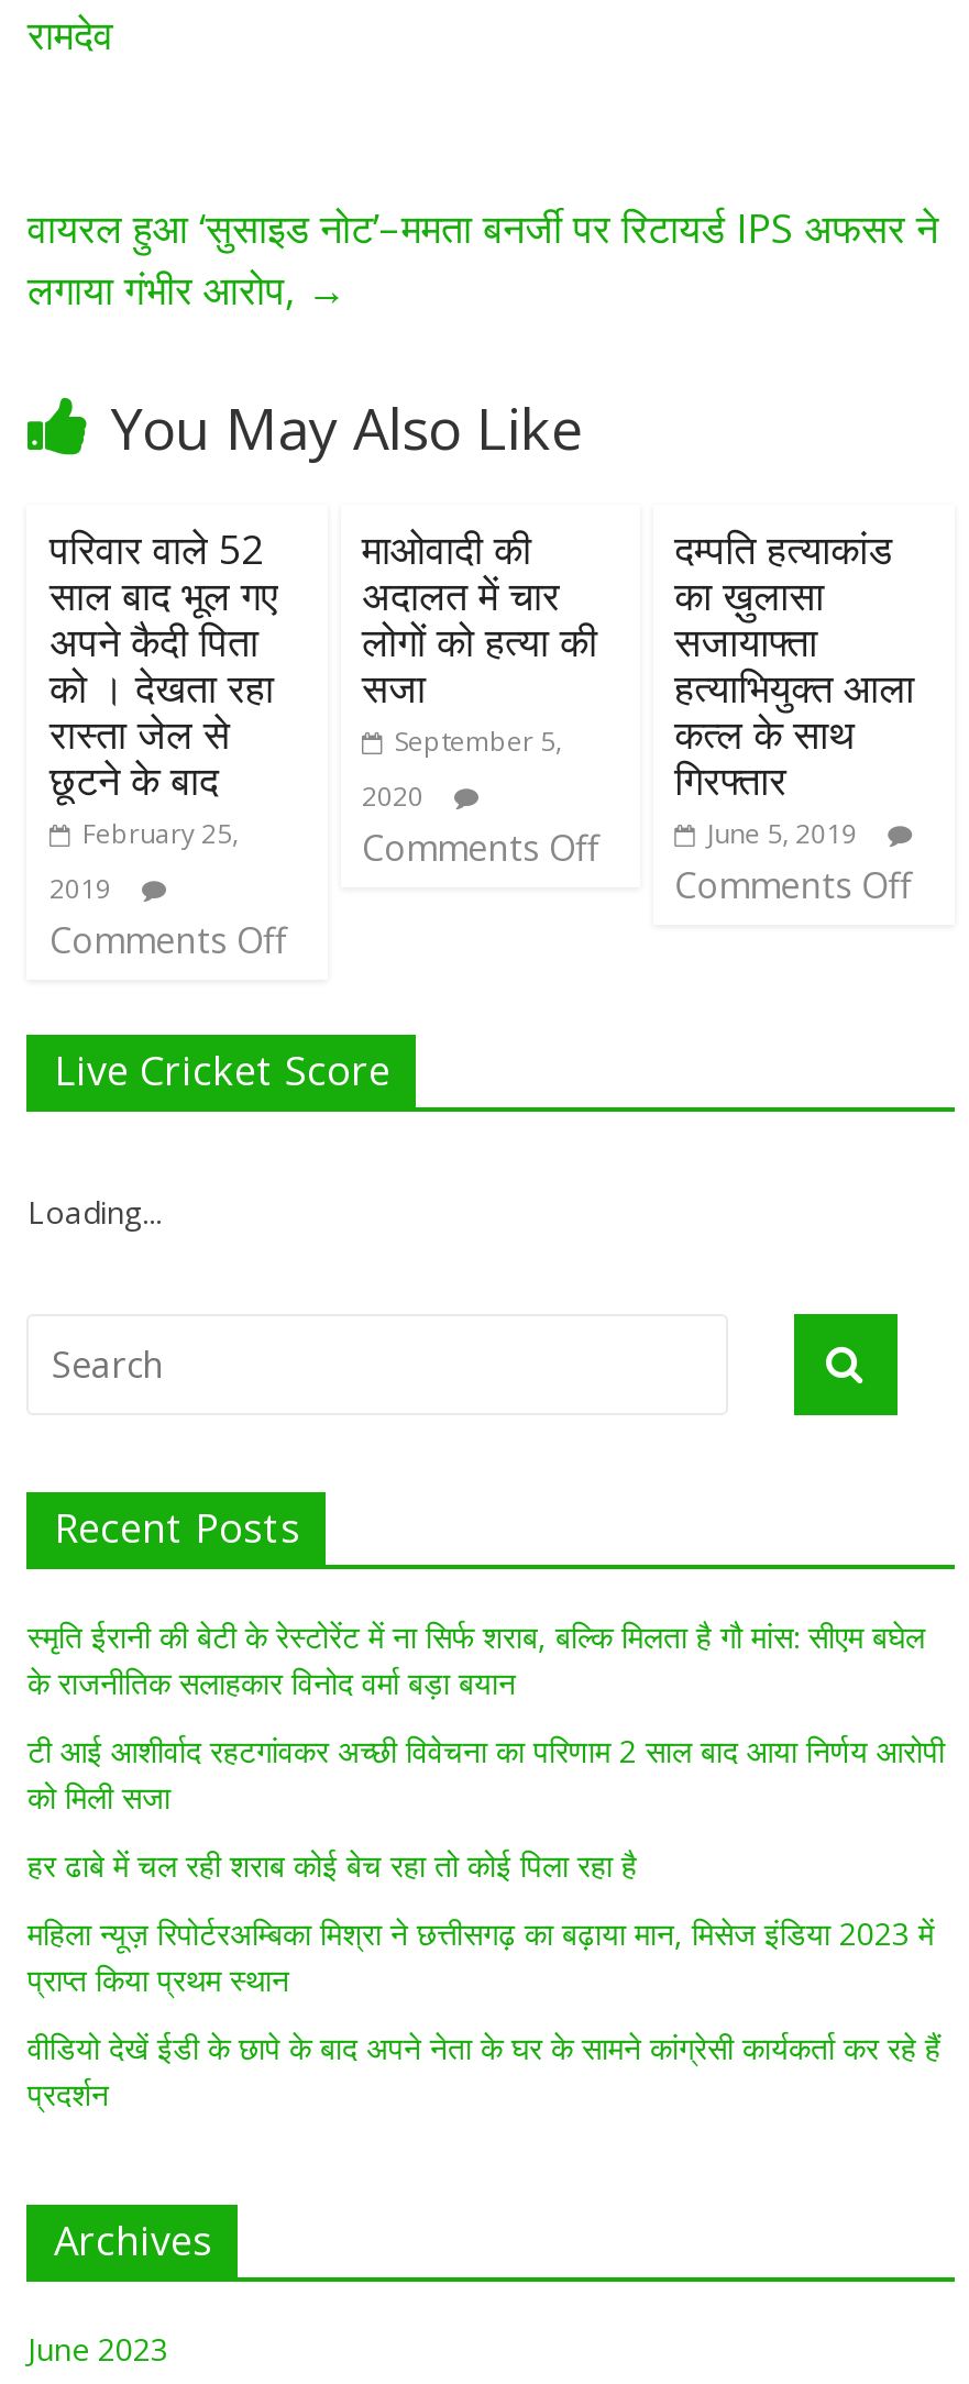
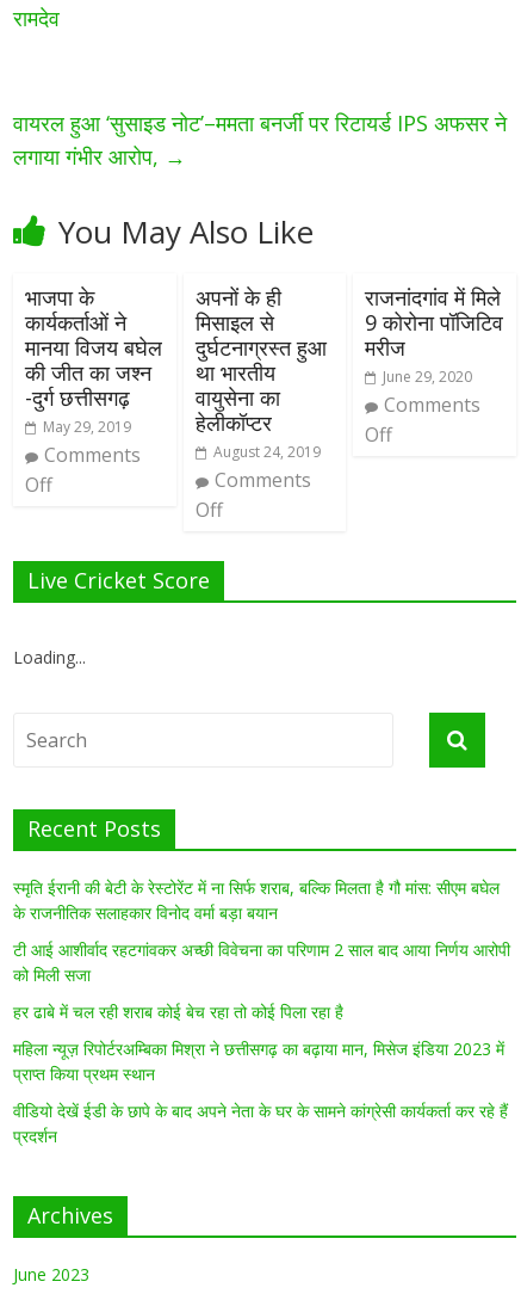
[49,521,287,963] परिवार वाले 52 | साल बाद भूल गए | अपने कैदी पिता | को । देखता रहा | रास्ता जेल से | छूटने के बाद | February 25, | 2019 | Comments Off -> [26,283,163,498] भाजपा के | कार्यकर्ताओं ने | मानया विजय बघेल | की जीत का जश्न | -दुर्ग छत्तीसगढ़ | May 29, 2019 | Comments | Off
[362,521,599,871] माओवादी की | अदालत में चार | लोगों को हत्या की | सजा | September 5, | 2020 | Comments Off -> [195,283,326,523] अपनों के ही | मिसाइल से | दुर्घटनाग्रस्त हुआ | था भारतीय | वायुसेना का | हेलीकॉप्टर | August 24, 2019 | Comments | Off
[675,521,914,908] दम्पति हत्याकांड | का ख़ुलासा | सजायाफ्ता | हत्याभियुक्त आला | कत्ल के साथ | गिरफ्तार | June 5, 2019 | Comments Off -> [364,283,503,448] राजनांदगांव में मिले | 9 कोरोना पॉजिटिव | मरीज | June 29, 2020 | Comments | Off

